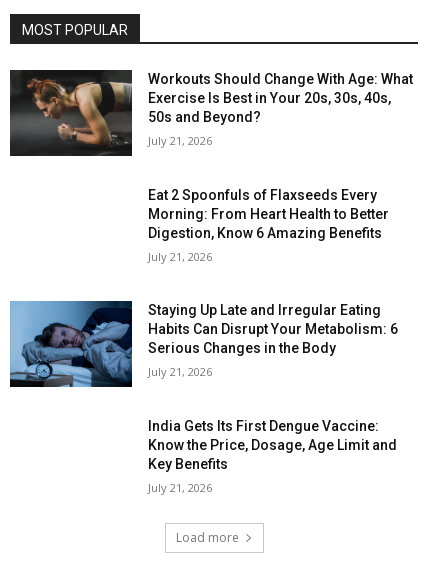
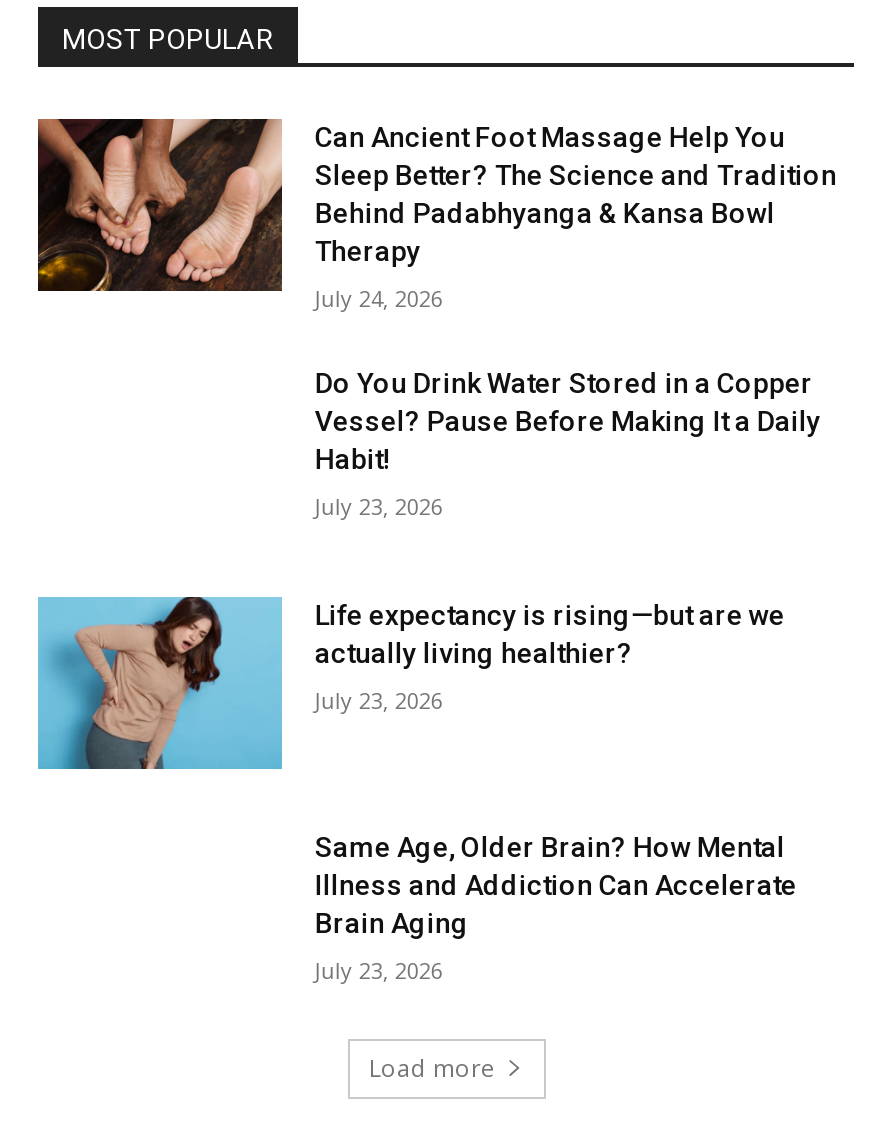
[10,69,413,157] [image] | Workouts Should Change With Age: What | Exercise Is Best in Your 20s, 30s, 40s, | 50s and Beyond? -> [36,116,837,294] [image] | Can Ancient Foot Massage Help You | Sleep Better? The Science and Tradition | Behind Padabhyanga & Kansa Bowl | Therapy
[148,133,212,148] July 21, 2026 -> [315,284,443,314] July 24, 2026
[148,187,389,241] Eat 2 Spoonfuls of Flaxseeds Every | Morning: From Heart Health to Better | Digestion, Know 6 Amazing Benefits -> [315,368,821,476] Do You Drink Water Stored in a Copper | Vessel? Pause Before Making It a Daily | Habit!
[148,249,212,264] July 21, 2026 -> [315,492,443,522] July 23, 2026
[9,300,398,388] [image] | Staying Up Late and Irregular Eating | Habits Can Disrupt Your Metabolism: 6 | Serious Changes in the Body -> [36,596,785,770] [image] | Life expectancy is rising—but are we | actually living healthier?
[148,364,212,379] July 21, 2026 -> [315,686,443,716] July 23, 2026
[148,418,397,472] India Gets Its First Dengue Vaccine: | Know the Price, Dosage, Age Limit and | Key Benefits -> [315,831,797,939] Same Age, Older Brain? How Mental | Illness and Addiction Can Accelerate | Brain Aging
[148,480,212,495] July 21, 2026 -> [315,955,443,985] July 23, 2026

